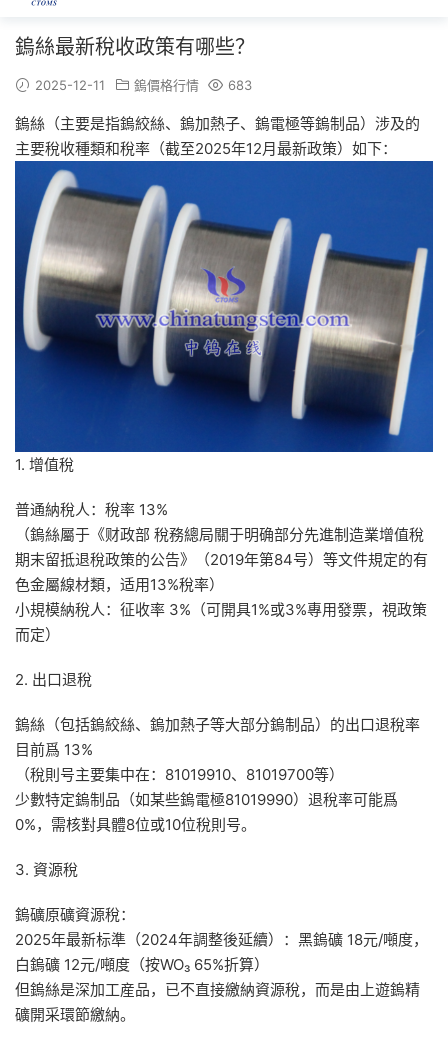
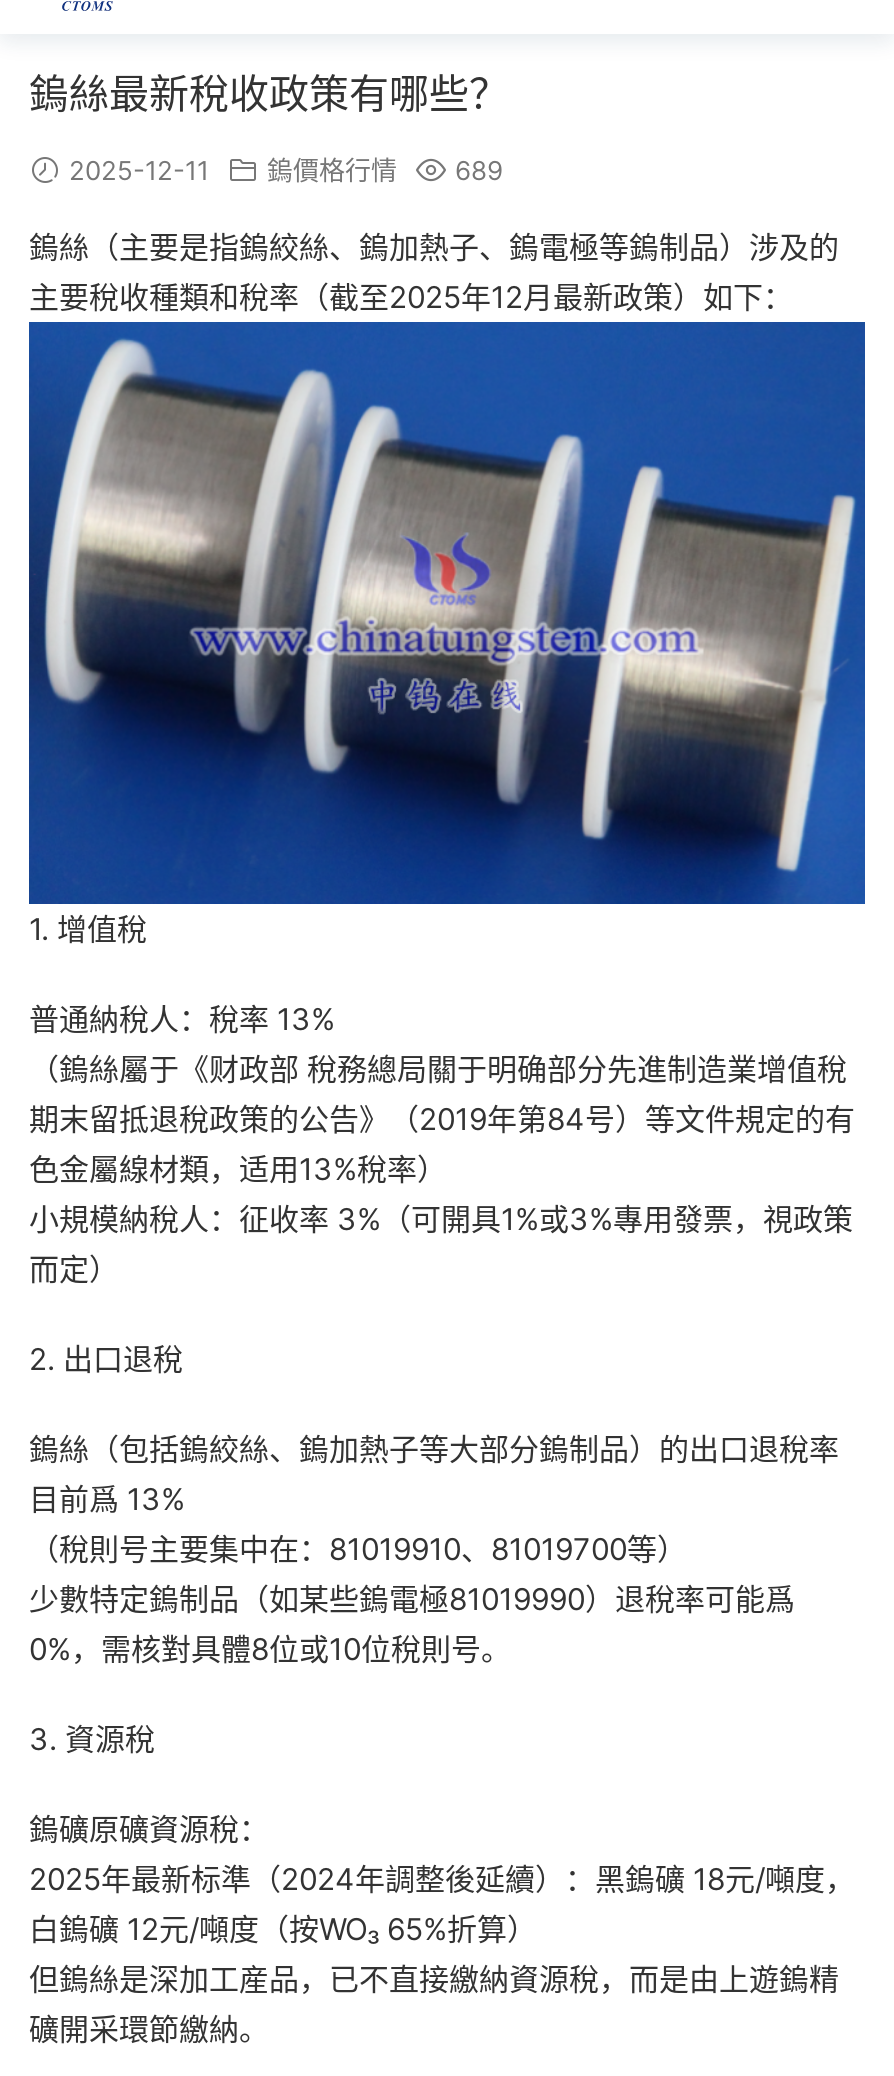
[31,77,252,93] 2025-12-11 鎢價格行情 683 -> [61,154,503,186] 2025-12-11 鎢價格行情 689

